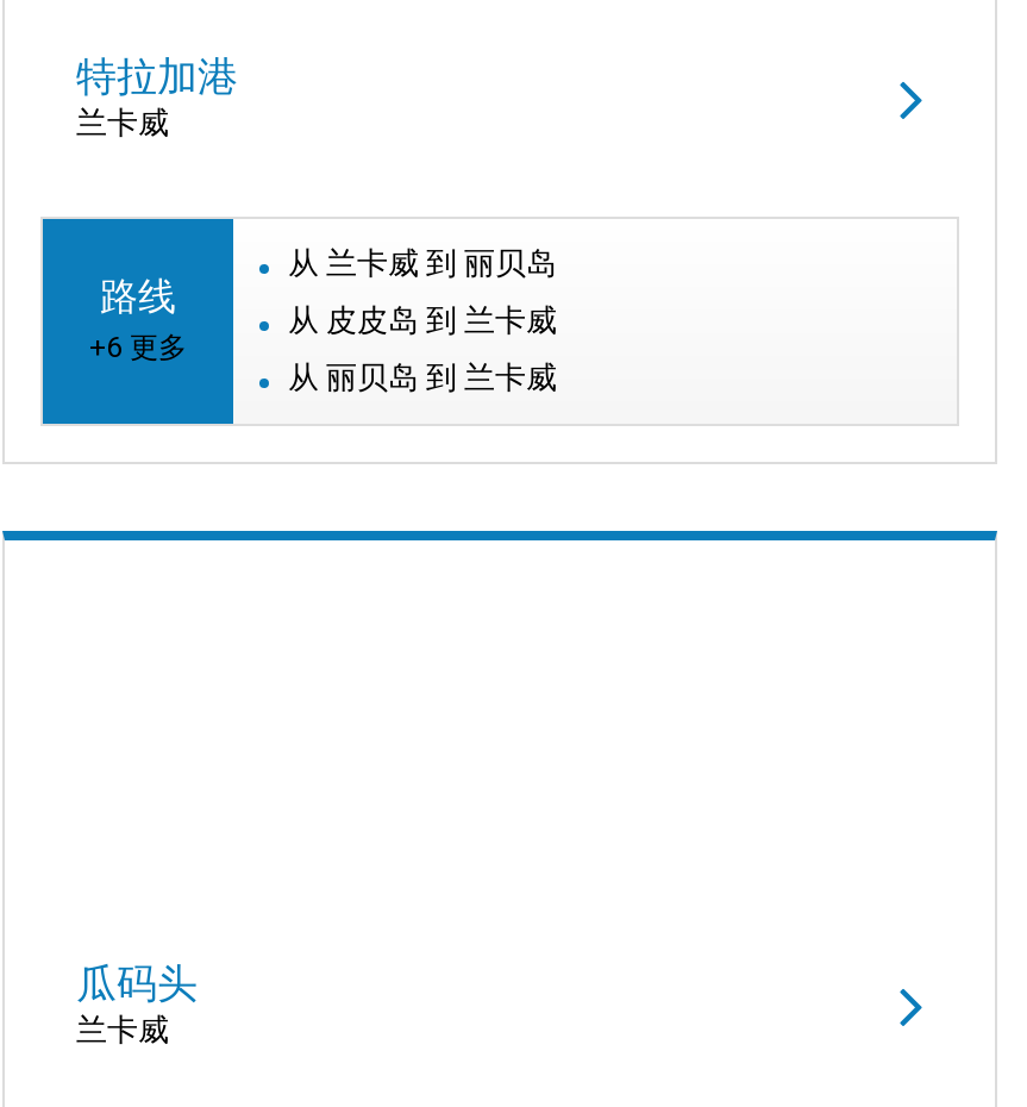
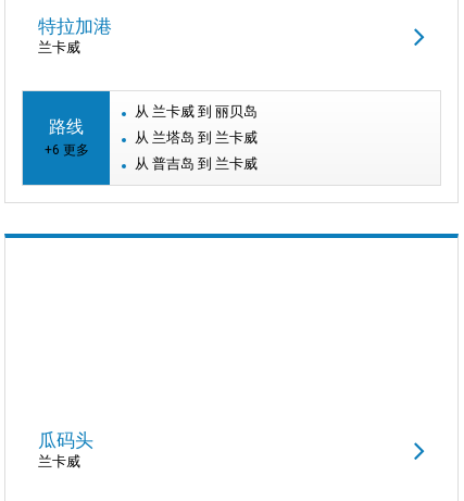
[288,303,557,339] 从 皮皮岛 到 兰卡威 -> [135,130,258,146] 从 兰塔岛 到 兰卡威
[288,360,557,396] 从 丽贝岛 到 兰卡威 -> [135,156,258,172] 从 普吉岛 到 兰卡威

